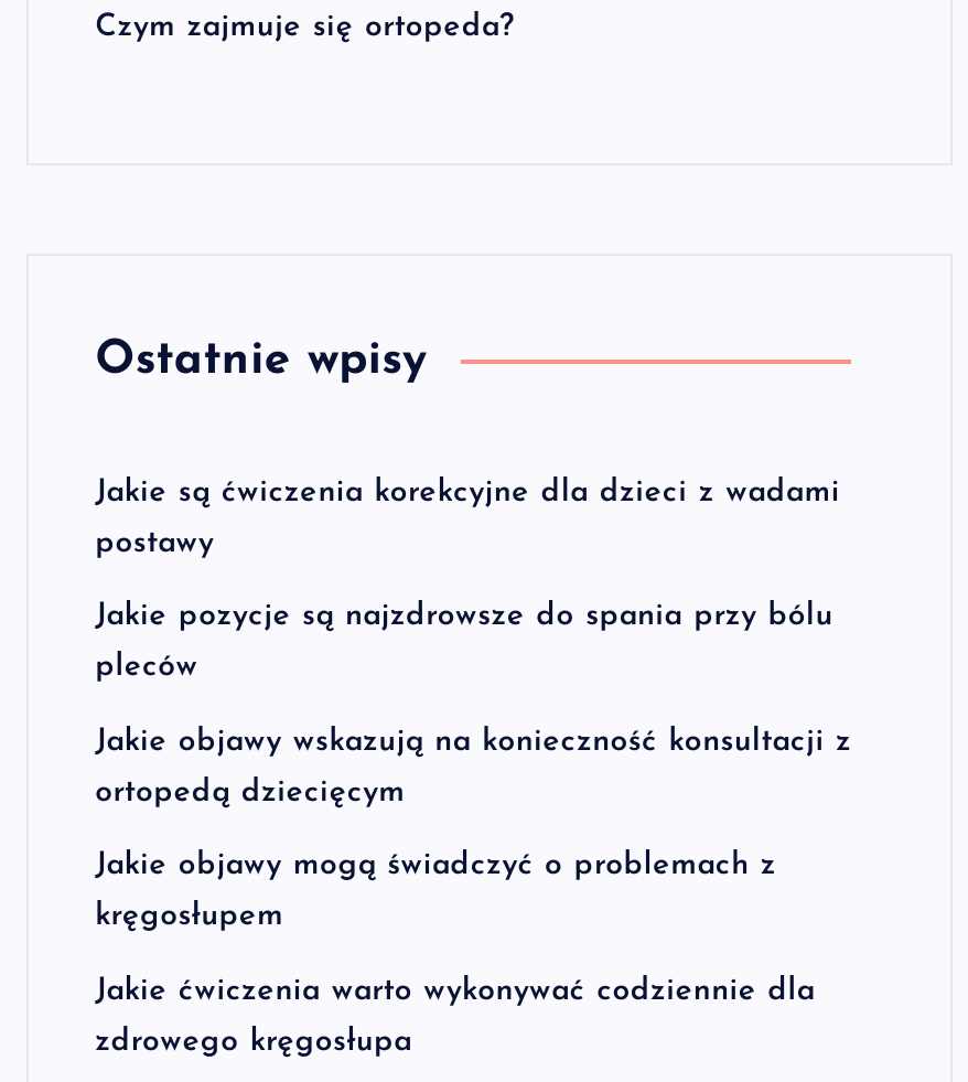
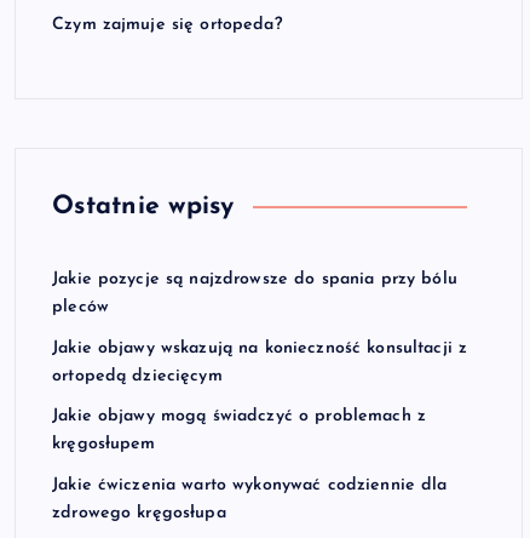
[95,475,840,559] Jakie są ćwiczenia korekcyjne dla dzieci z wadami | postawy -> none

